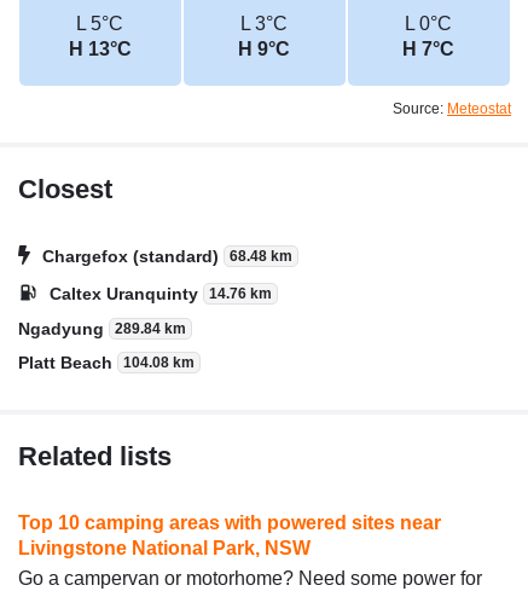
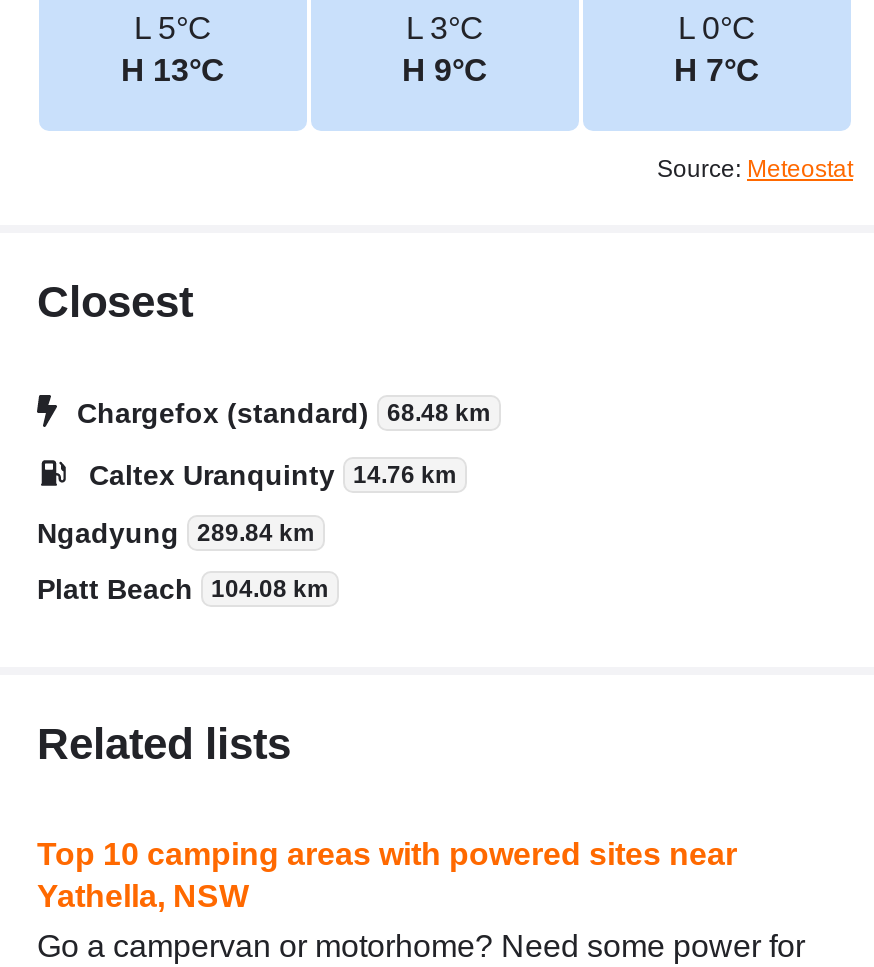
[18,538,311,558] Livingstone National Park, NSW -> [37,879,249,913] Yathella, NSW

